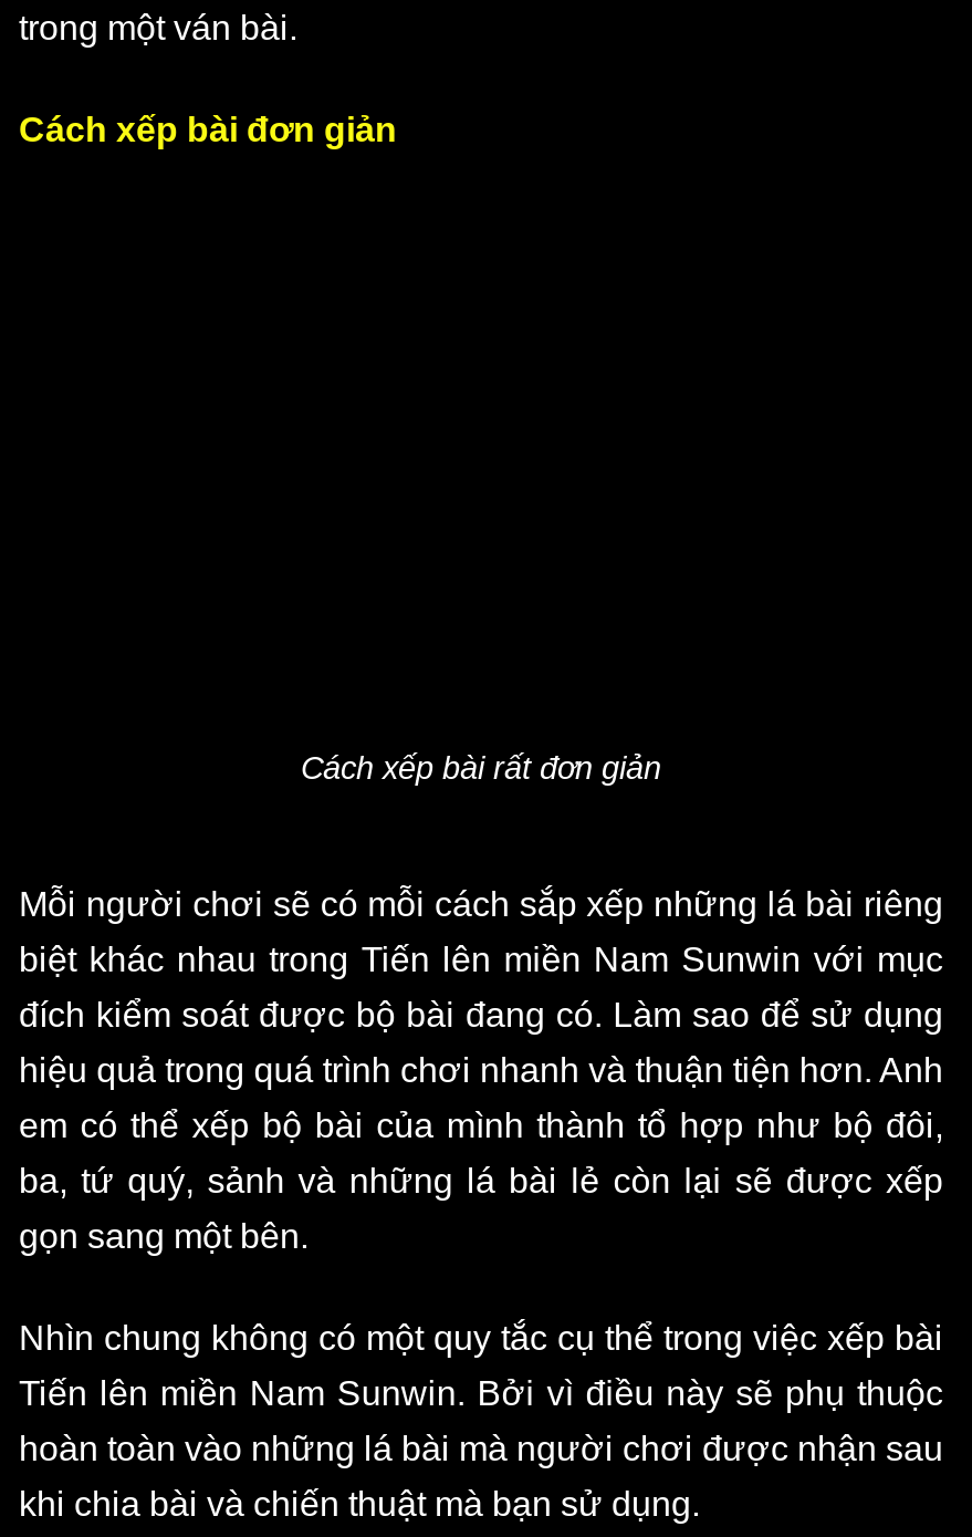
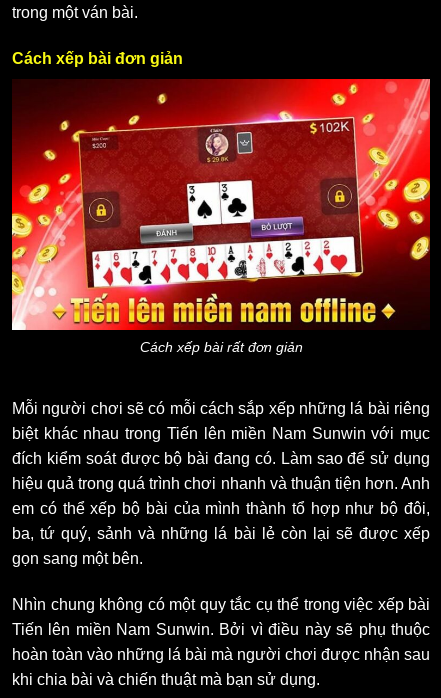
none -> [11,78,431,331] [image]

